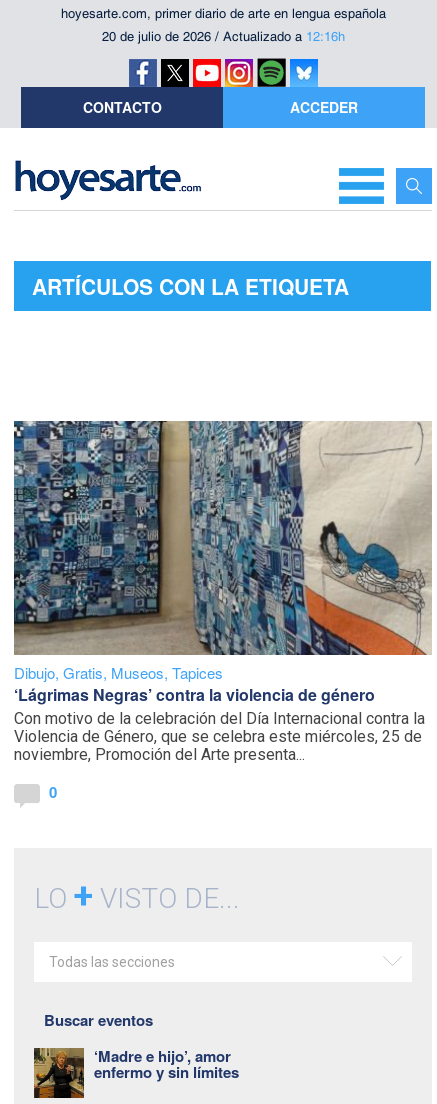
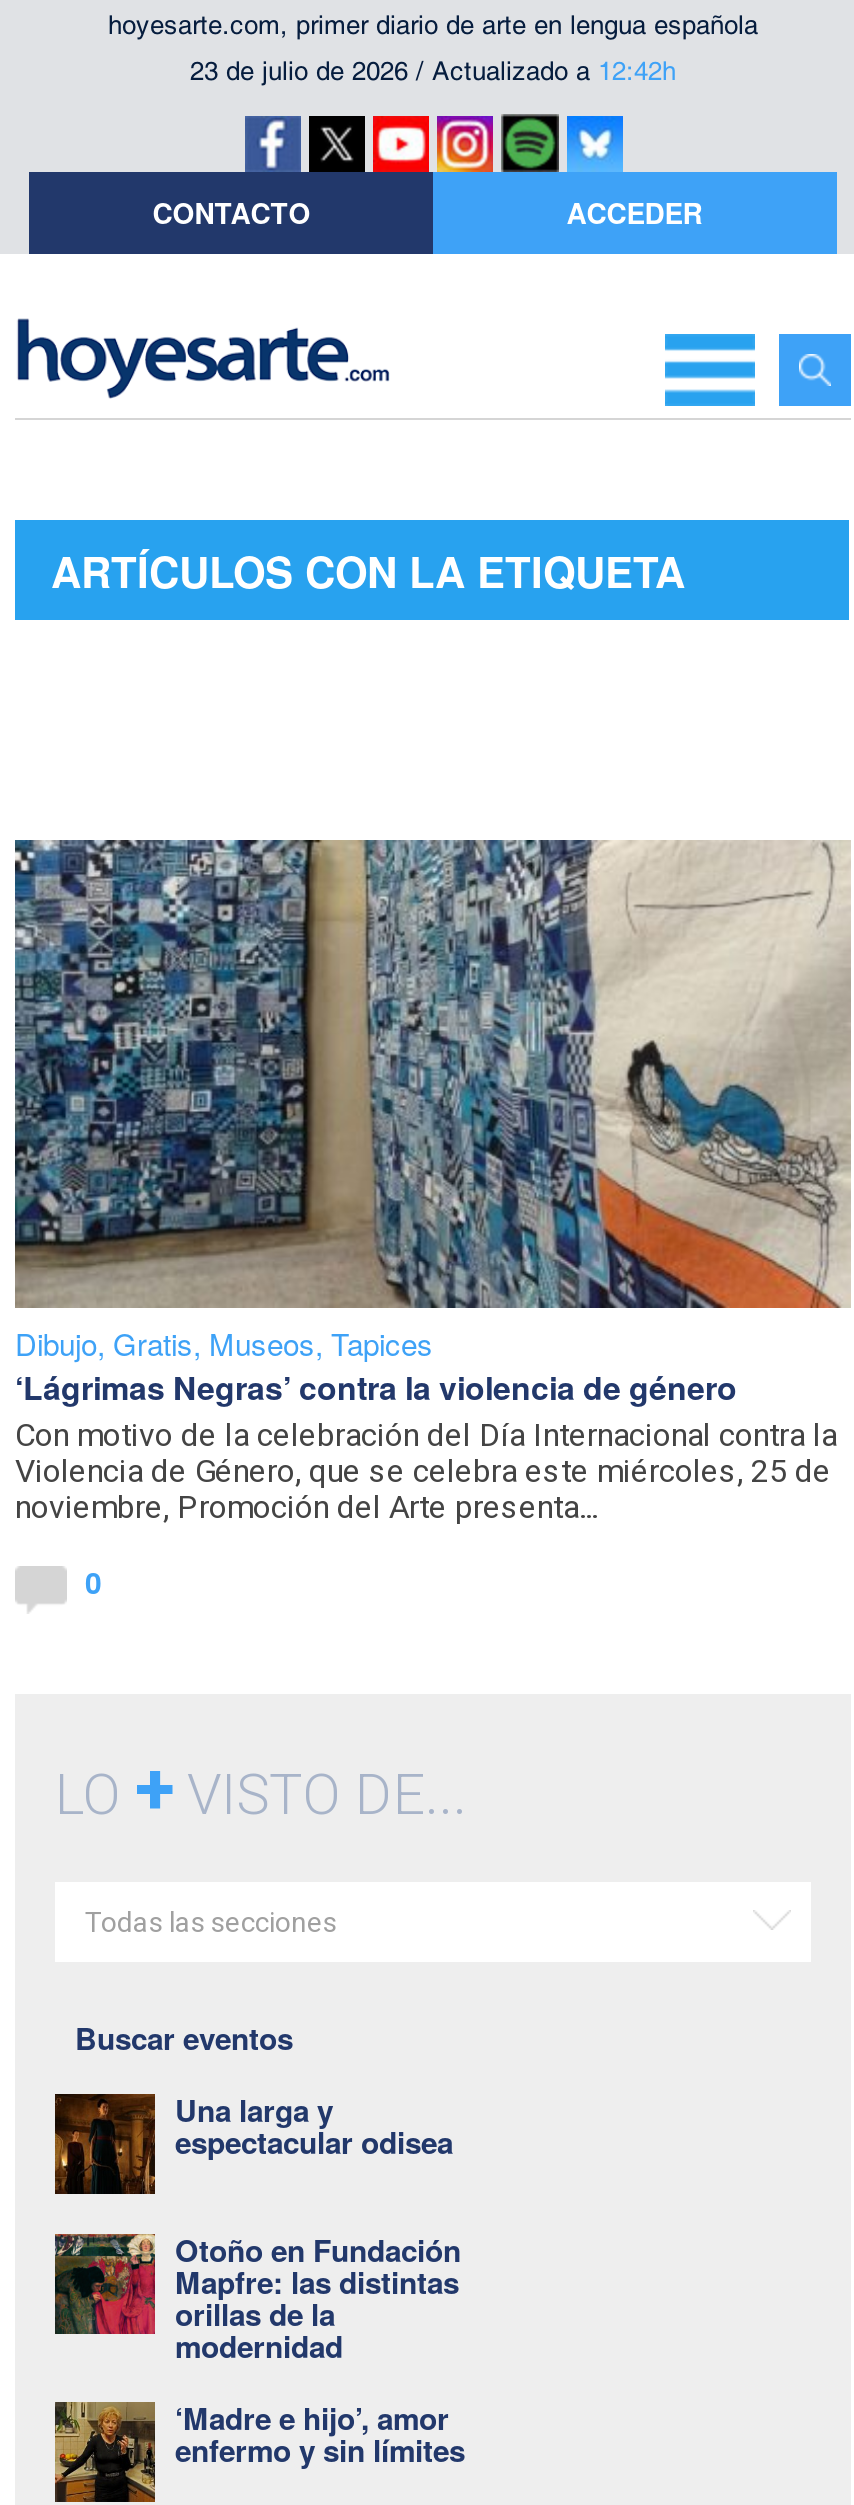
[101,29,344,44] 20 de julio de 2026 / Actualizado a 12:16h -> [190,56,676,86] 23 de julio de 2026 / Actualizado a 12:42h
none -> [53,2089,461,2369] [image] | Una larga y | espectacular odisea | Otoño en Fundación | Mapfre: las distintas | orillas de la | modernidad
none -> [53,2232,147,2336] [image]

